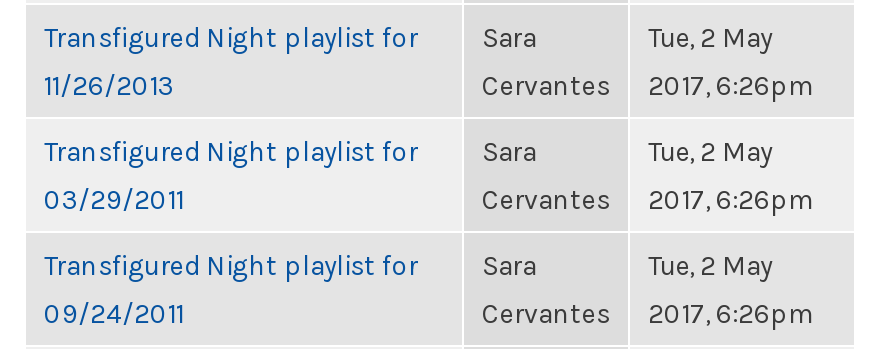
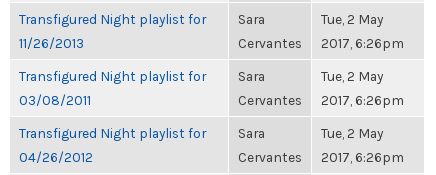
[44,183,184,215] 03/29/2011 -> [19,92,91,108] 03/08/2011
[44,297,184,329] 09/24/2011 -> [19,149,93,165] 04/26/2012

